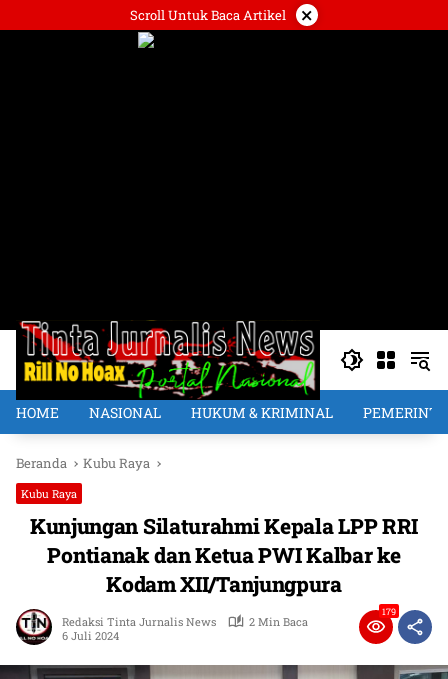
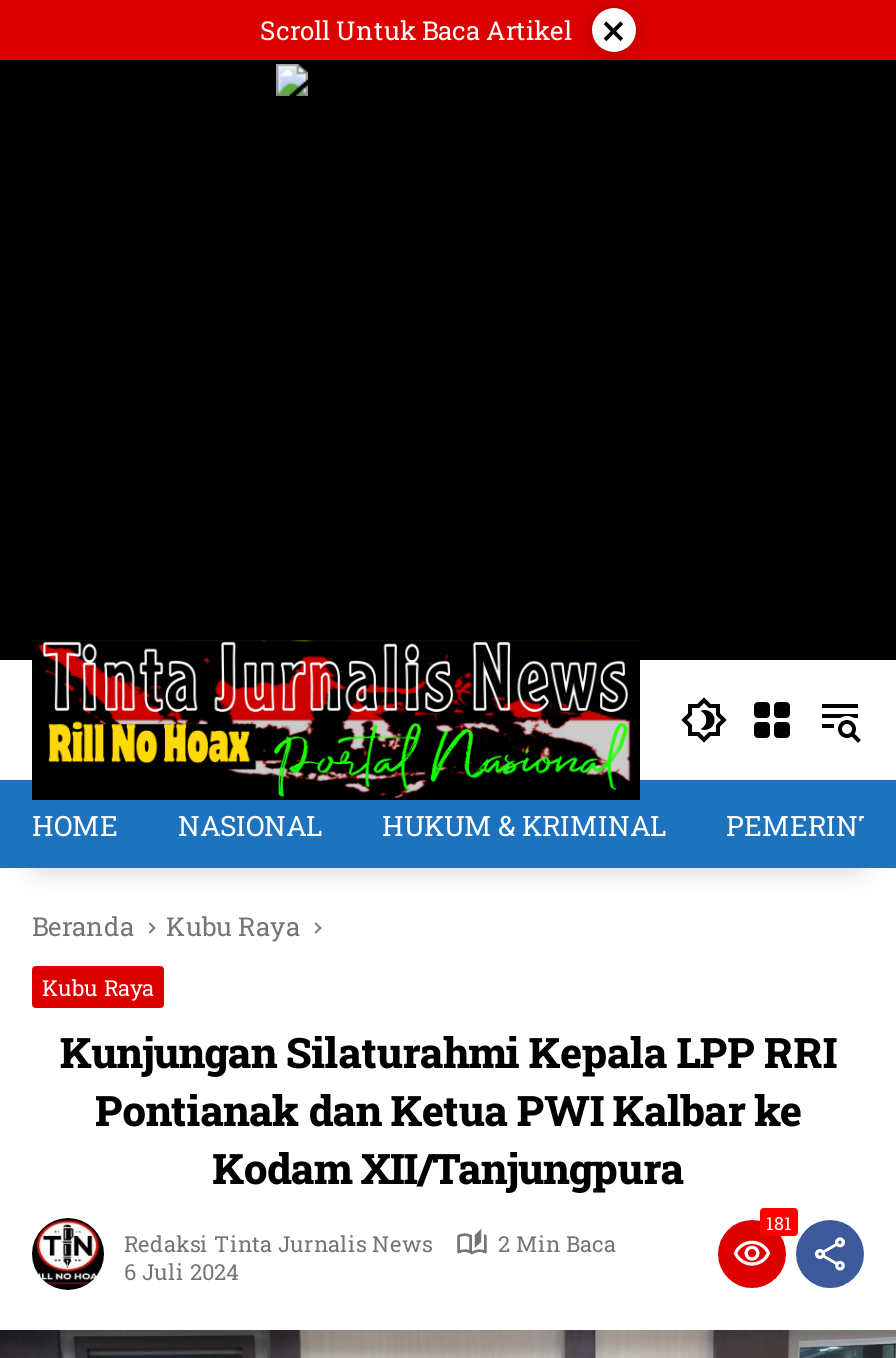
[382,606,396,617] 179 -> [766,1212,792,1234] 181

